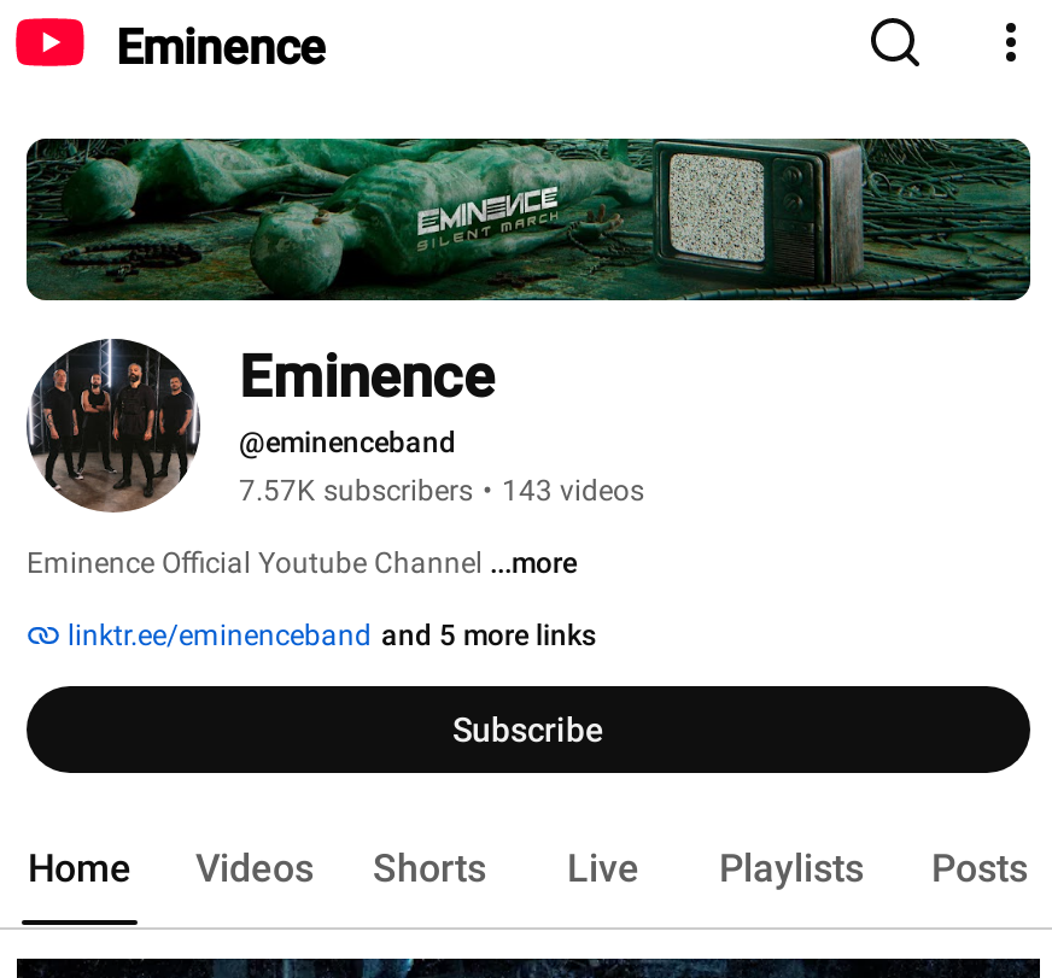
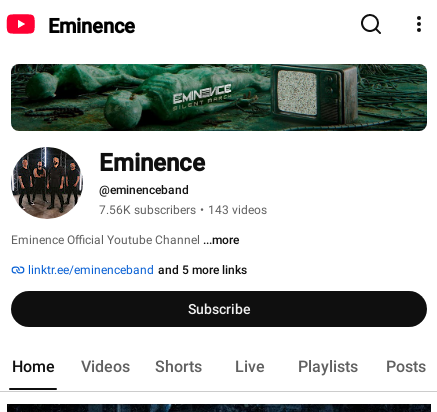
[239,474,644,508] 7.57K subscribers • 143 videos -> [99,203,267,217] 7.56K subscribers • 143 videos

